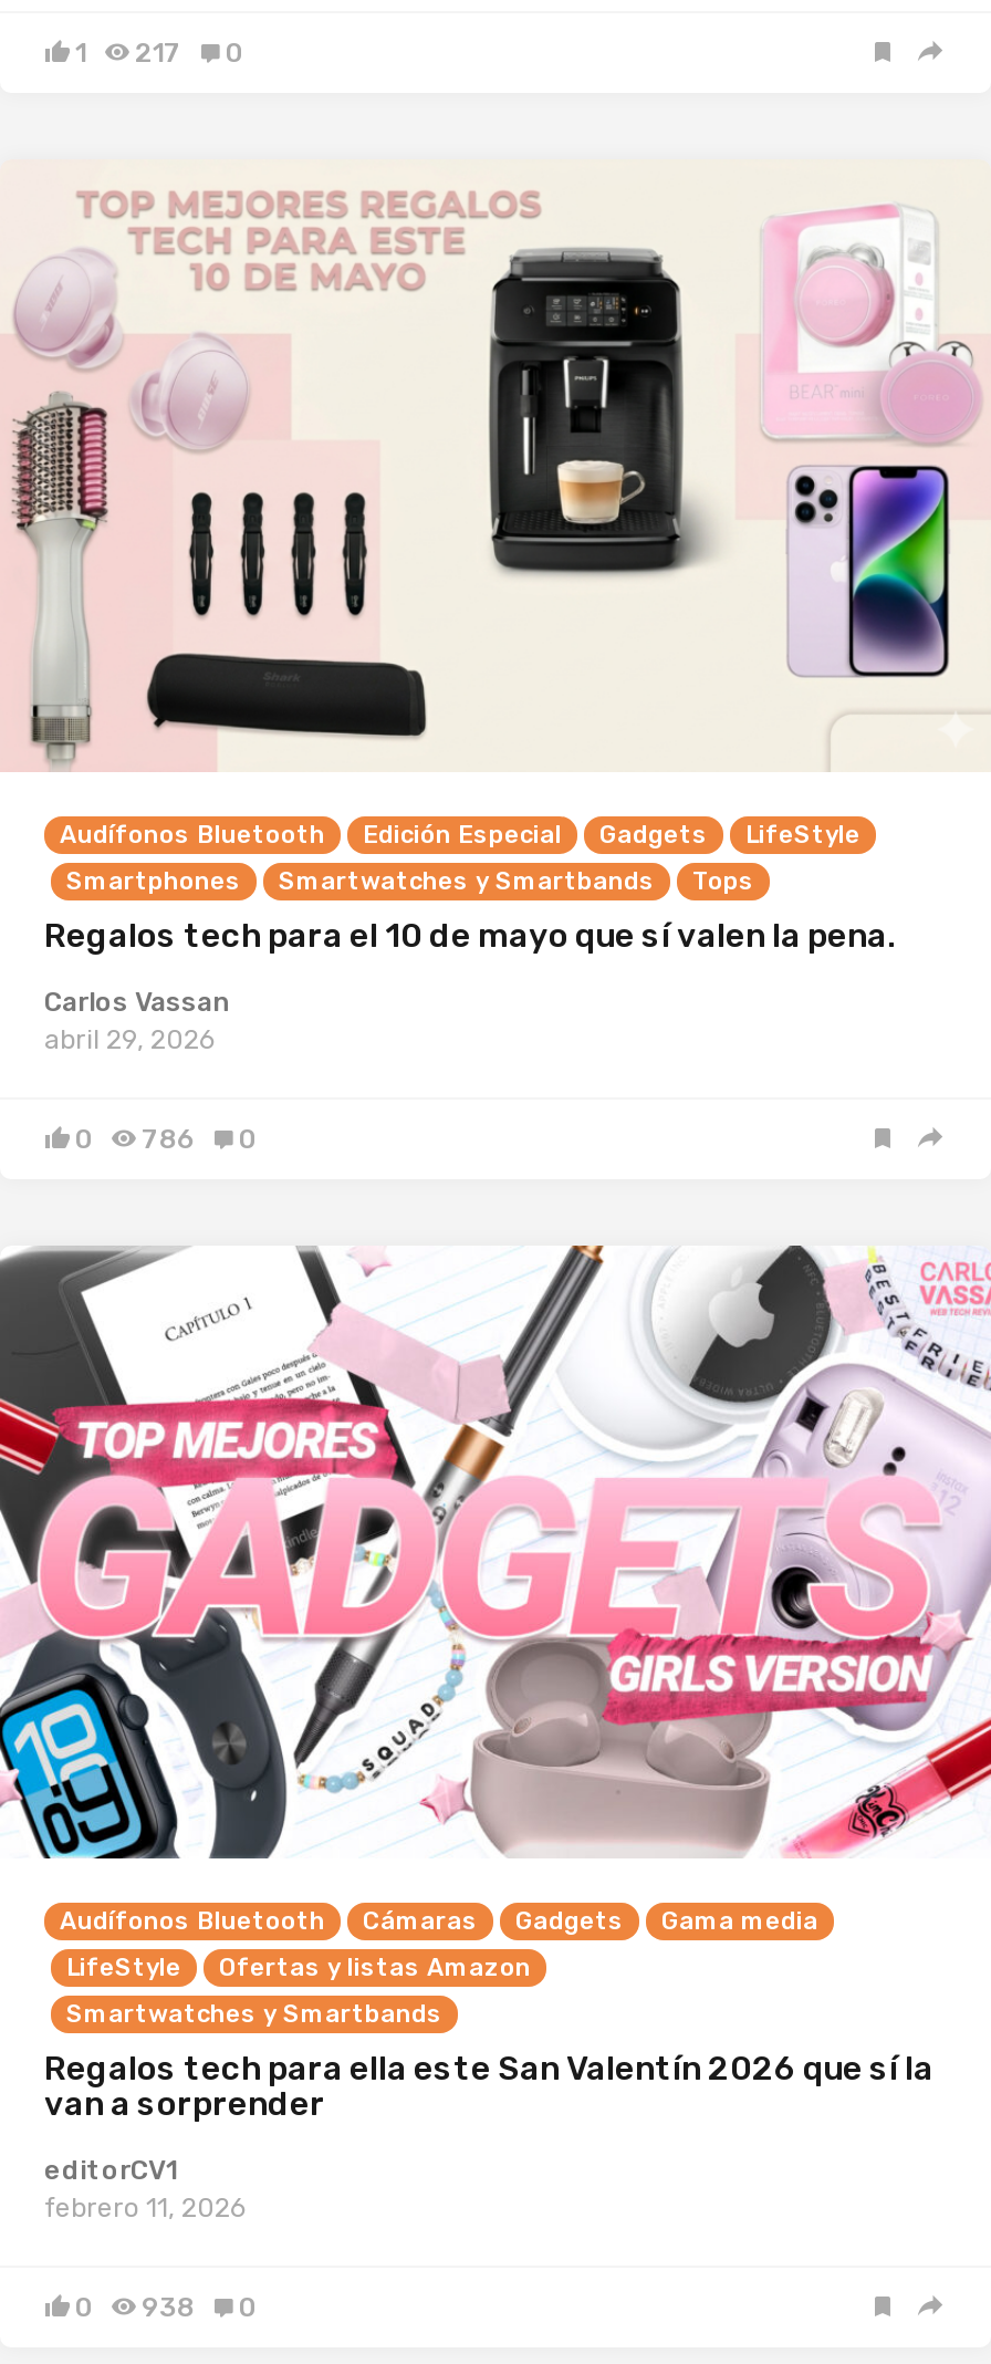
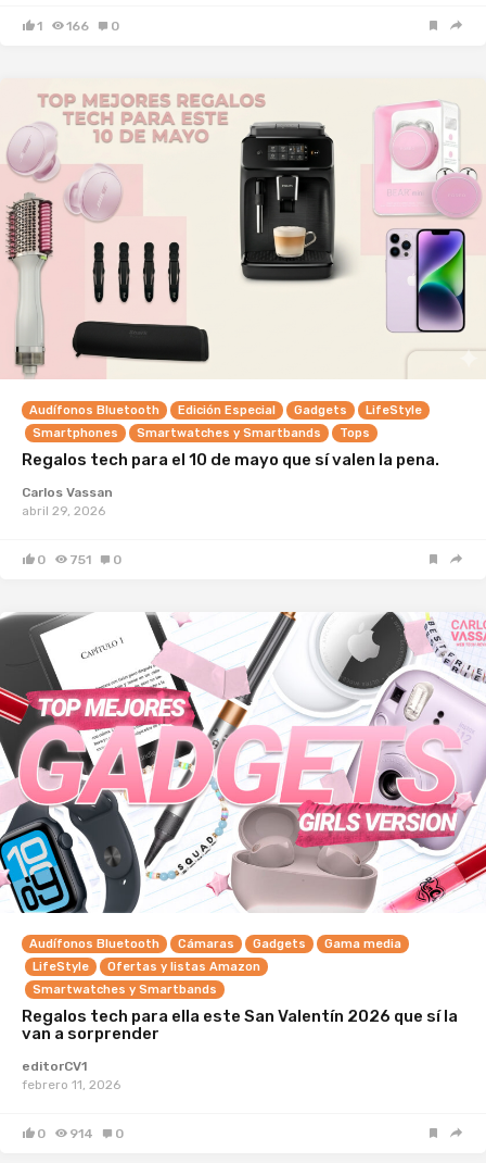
[75,37,243,67] 1 217 0 -> [37,18,119,33] 1 166 0
[75,1123,257,1154] 0 786 0 -> [37,552,121,567] 0 751 0
[75,2293,257,2324] 0 938 0 -> [37,1126,124,1141] 0 914 0

